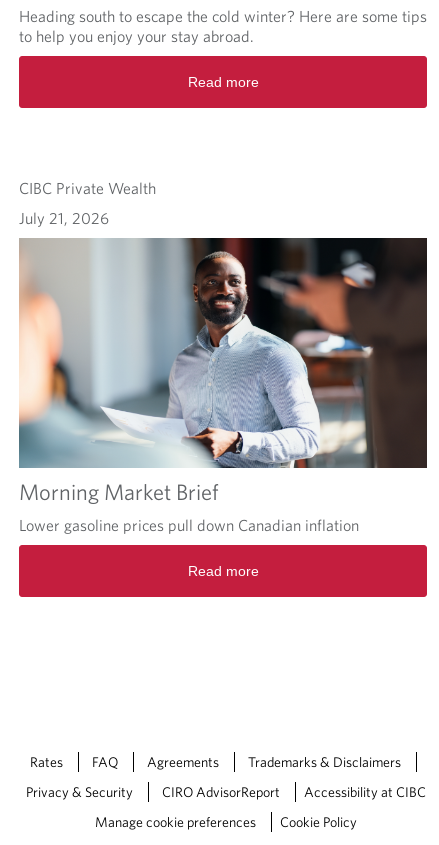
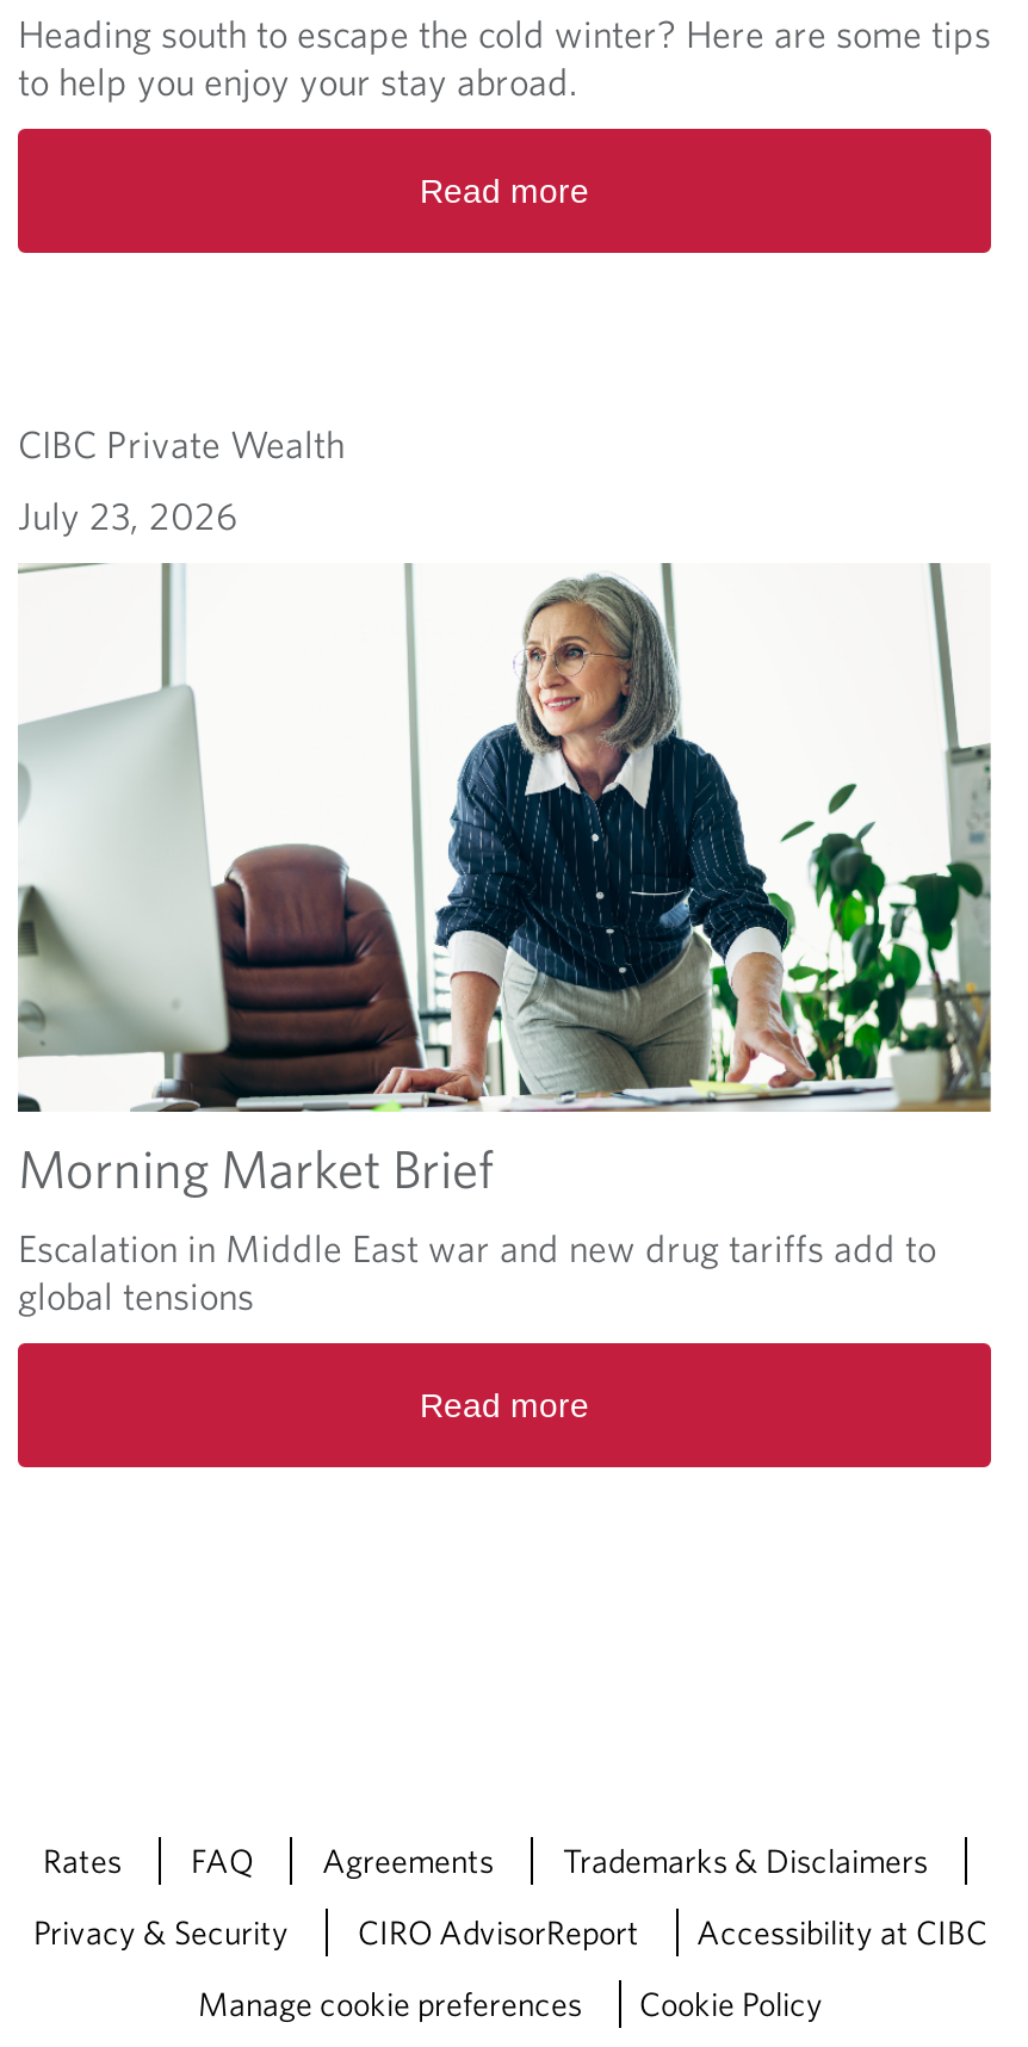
[19,209,109,227] July 21, 2026 -> [18,495,237,538] July 23, 2026
[18,237,428,469] [image] -> [16,563,993,1114] [image]
[19,516,359,534] Lower gasoline prices pull down Canadian inflation -> [18,1226,936,1317] Escalation in Middle East war and new drug tariffs add to | global tensions

